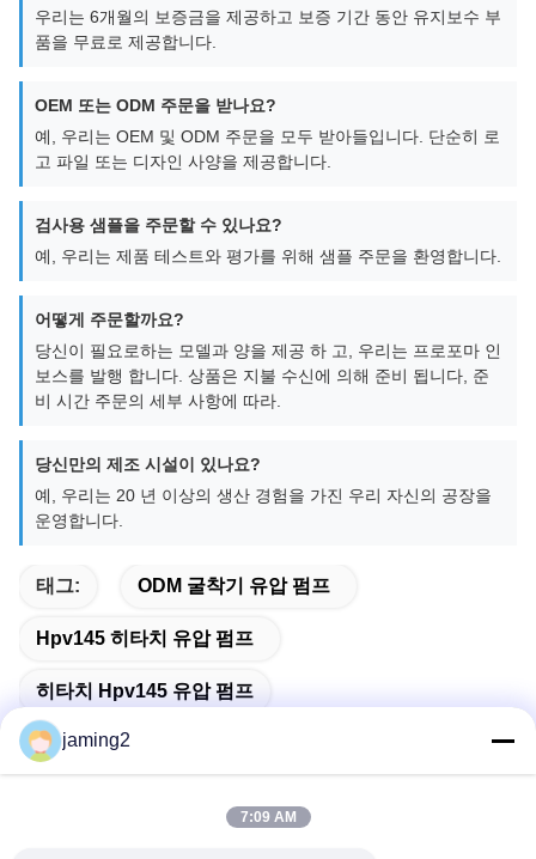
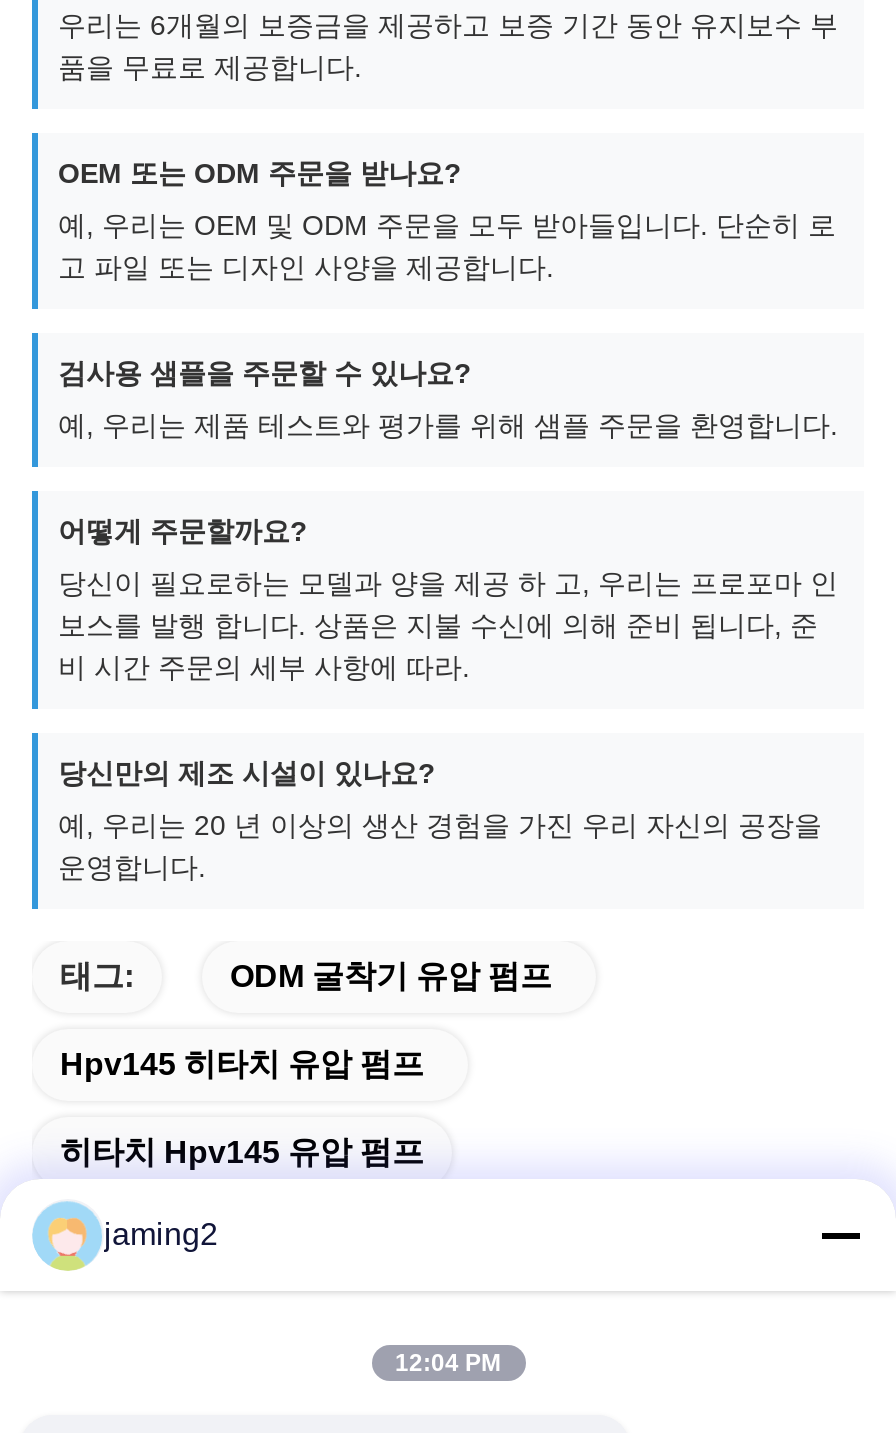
[240,809,296,826] 7:09 AM -> [395,1349,501,1377] 12:04 PM

